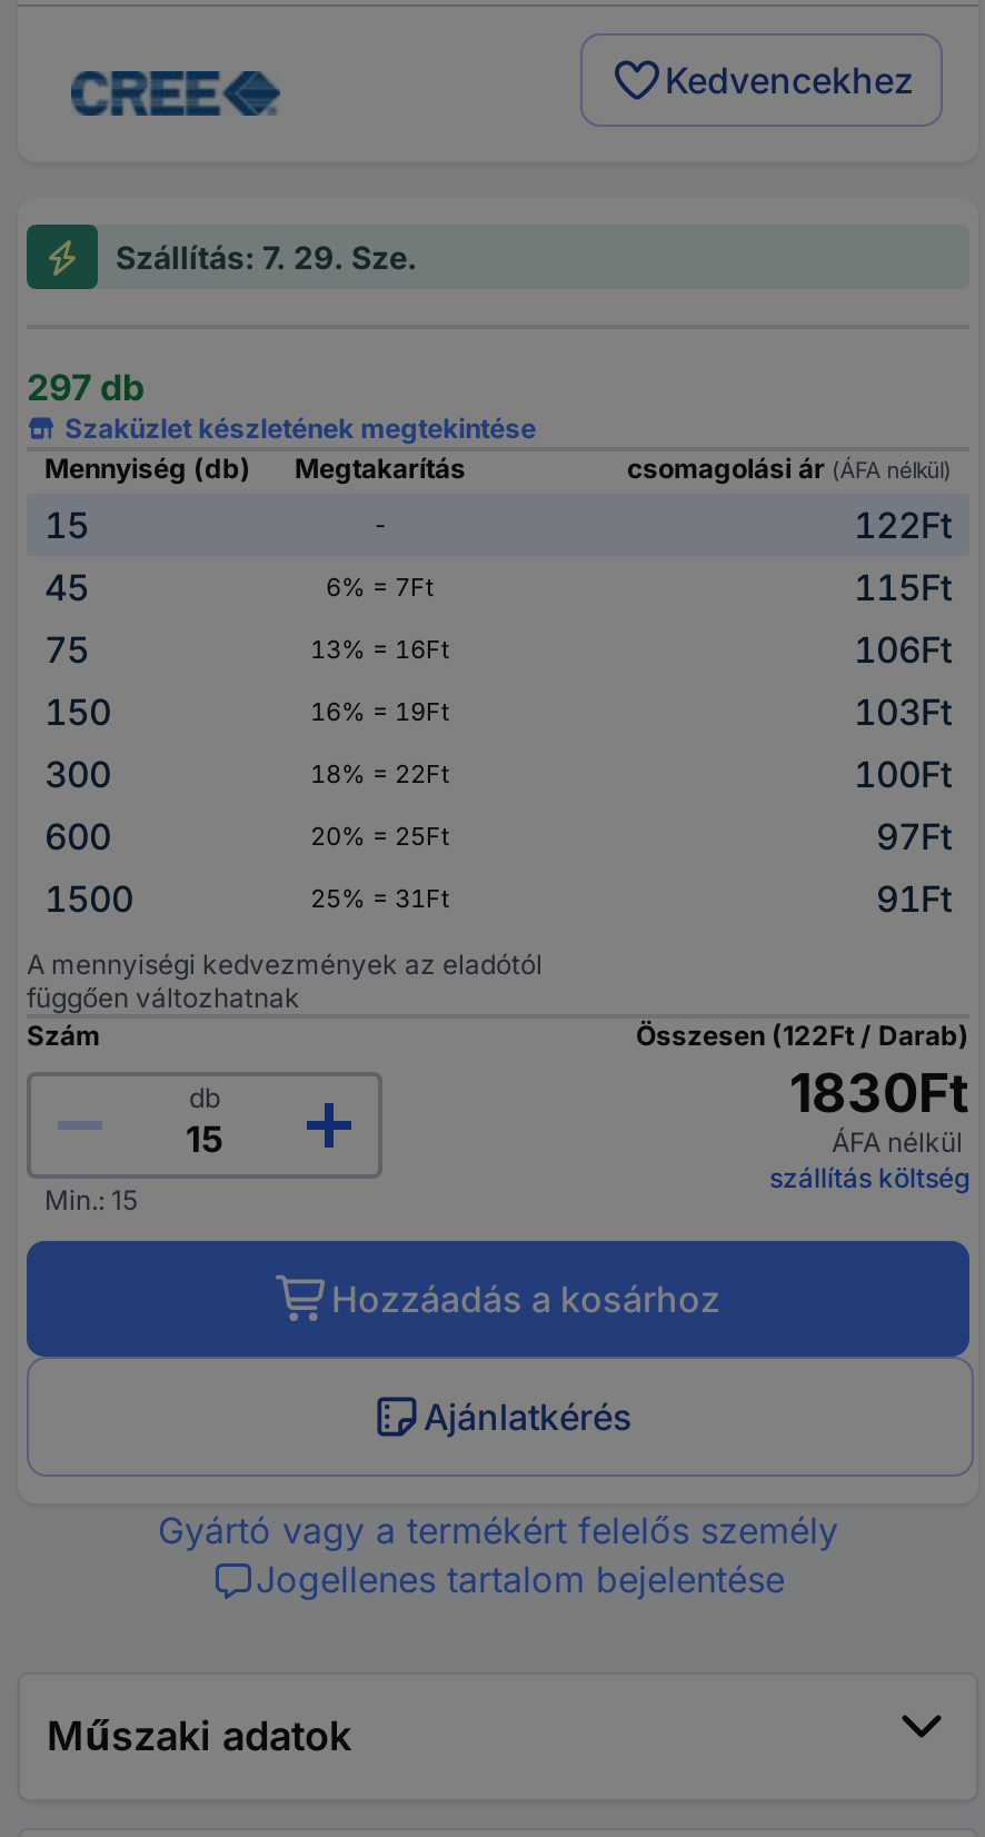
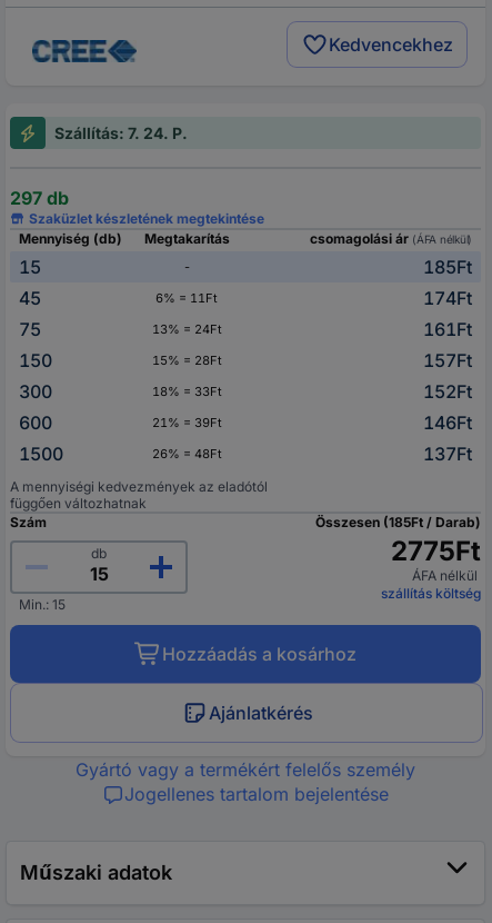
[116,238,418,276] Szállítás: 7. 29. Sze. -> [54,123,188,142] Szállítás: 7. 24. P.
[854,503,952,547] 122Ft -> [423,256,472,278] 185Ft
[326,565,952,609] 6% = 7Ft | 115Ft -> [155,287,472,309] 6% = 11Ft | 174Ft
[310,627,952,672] 13% = 16Ft | 106Ft -> [152,318,472,340] 13% = 24Ft | 161Ft
[310,689,952,734] 16% = 19Ft | 103Ft -> [152,349,472,371] 15% = 28Ft | 157Ft
[310,752,952,796] 18% = 22Ft | 100Ft -> [152,380,472,403] 18% = 33Ft | 152Ft
[310,814,952,858] 20% = 25Ft | 97Ft -> [152,411,472,434] 21% = 39Ft | 146Ft
[310,876,952,921] 25% = 31Ft | 91Ft -> [152,443,472,465] 26% = 48Ft | 137Ft
[636,1019,969,1125] Összesen (122Ft / Darab) | 1830Ft -> [315,514,481,567] Összesen (185Ft / Darab) | 2775Ft

